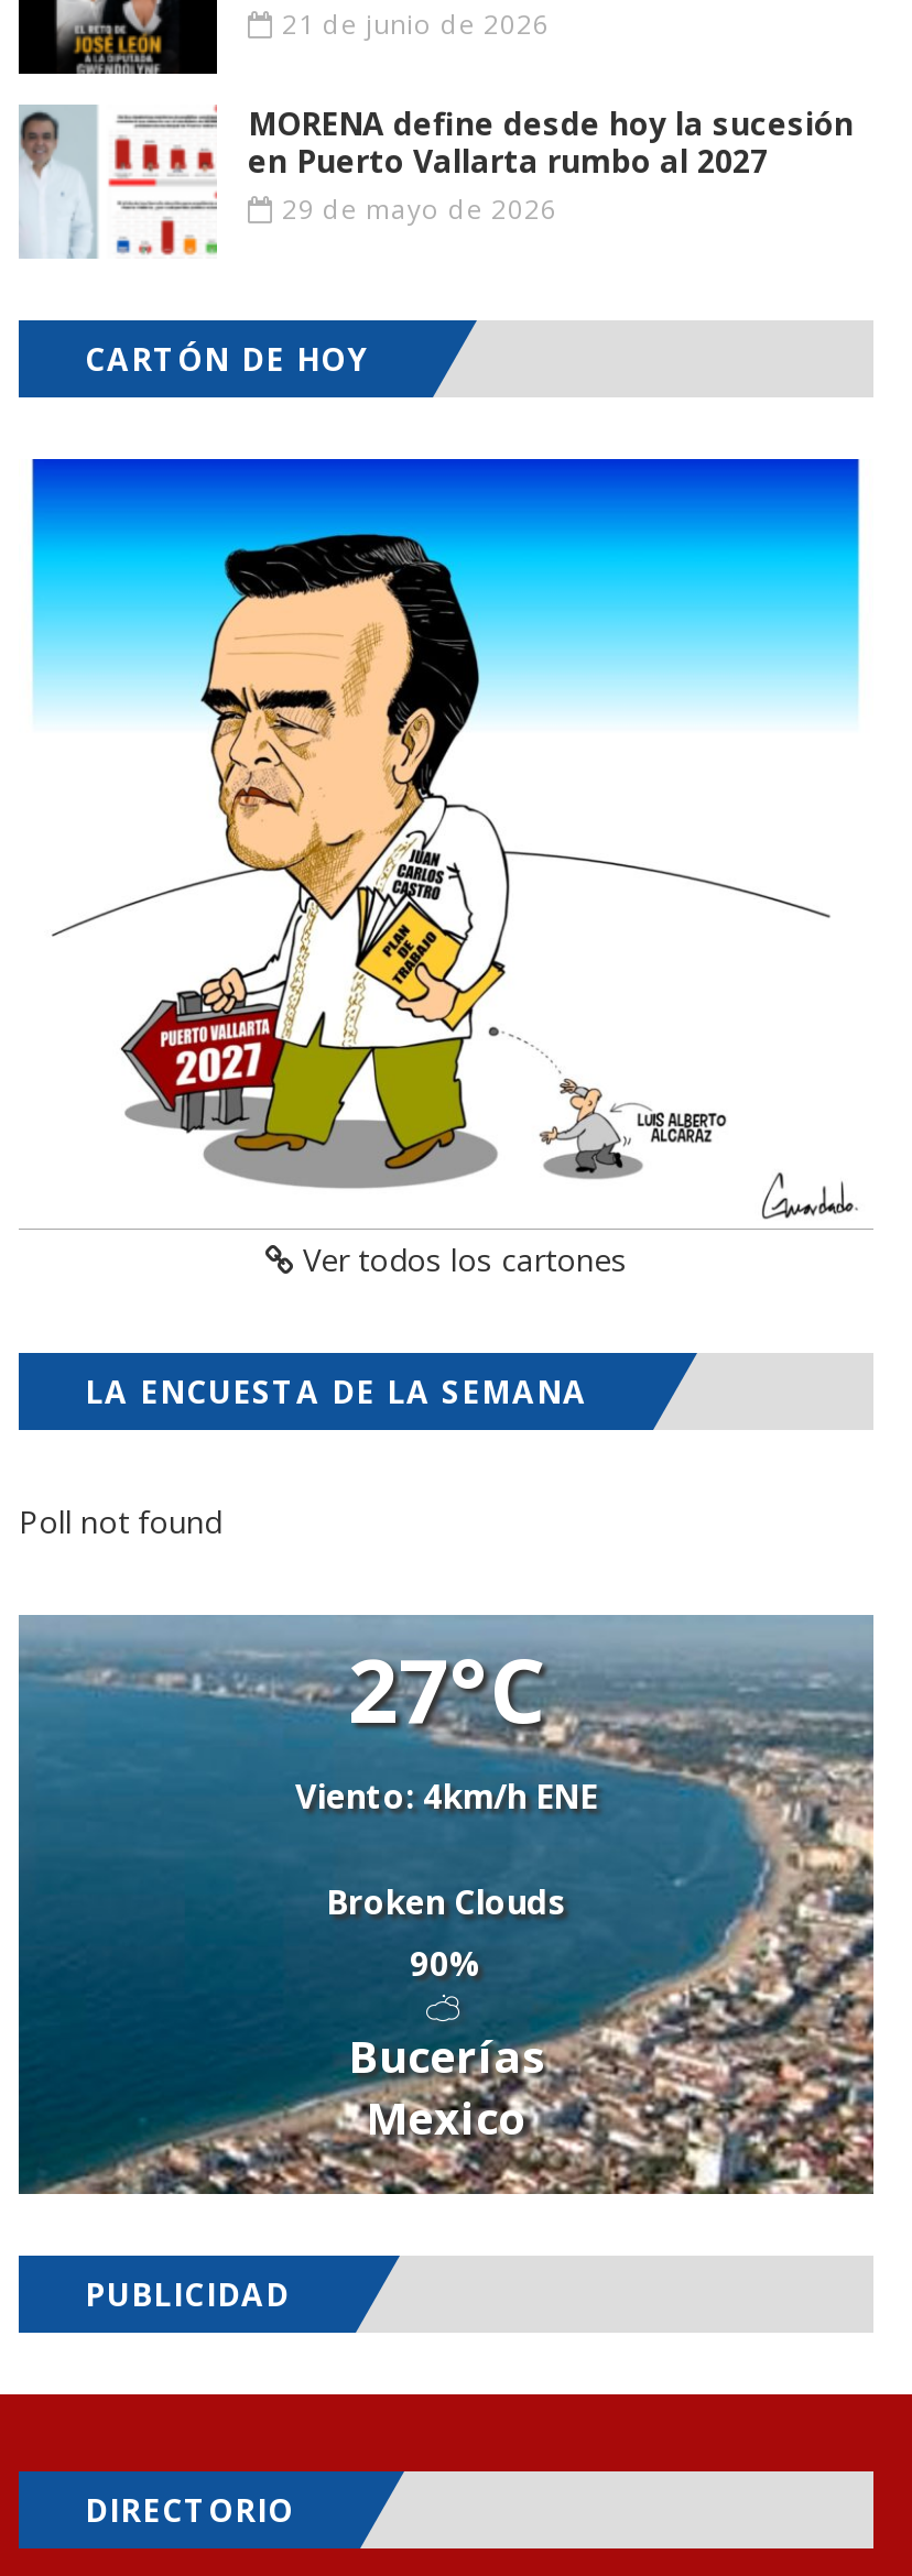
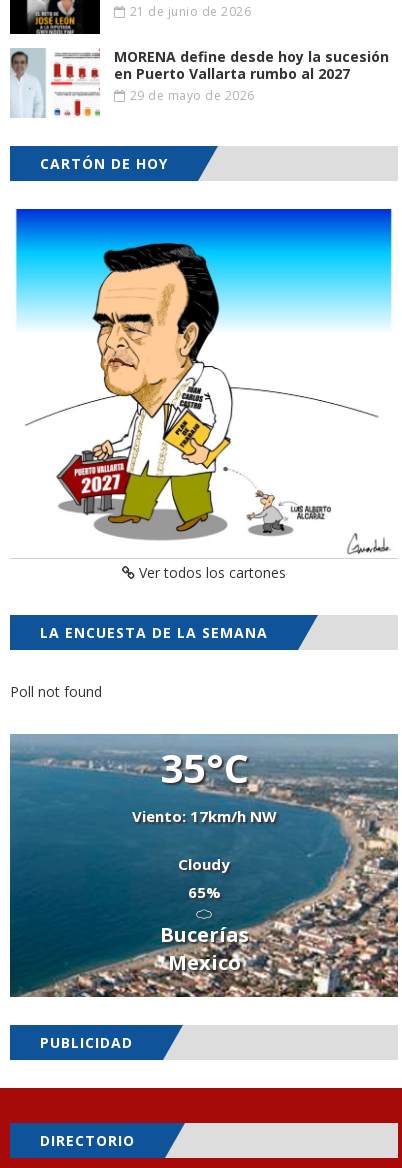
[295,1628,597,1818] 27°C | Viento: 4km/h ENE -> [131,740,276,826] 35°C | Viento: 17km/h NW
[326,1879,566,1985] Broken Clouds | 90% -> [178,854,230,902] Cloudy | 65%

